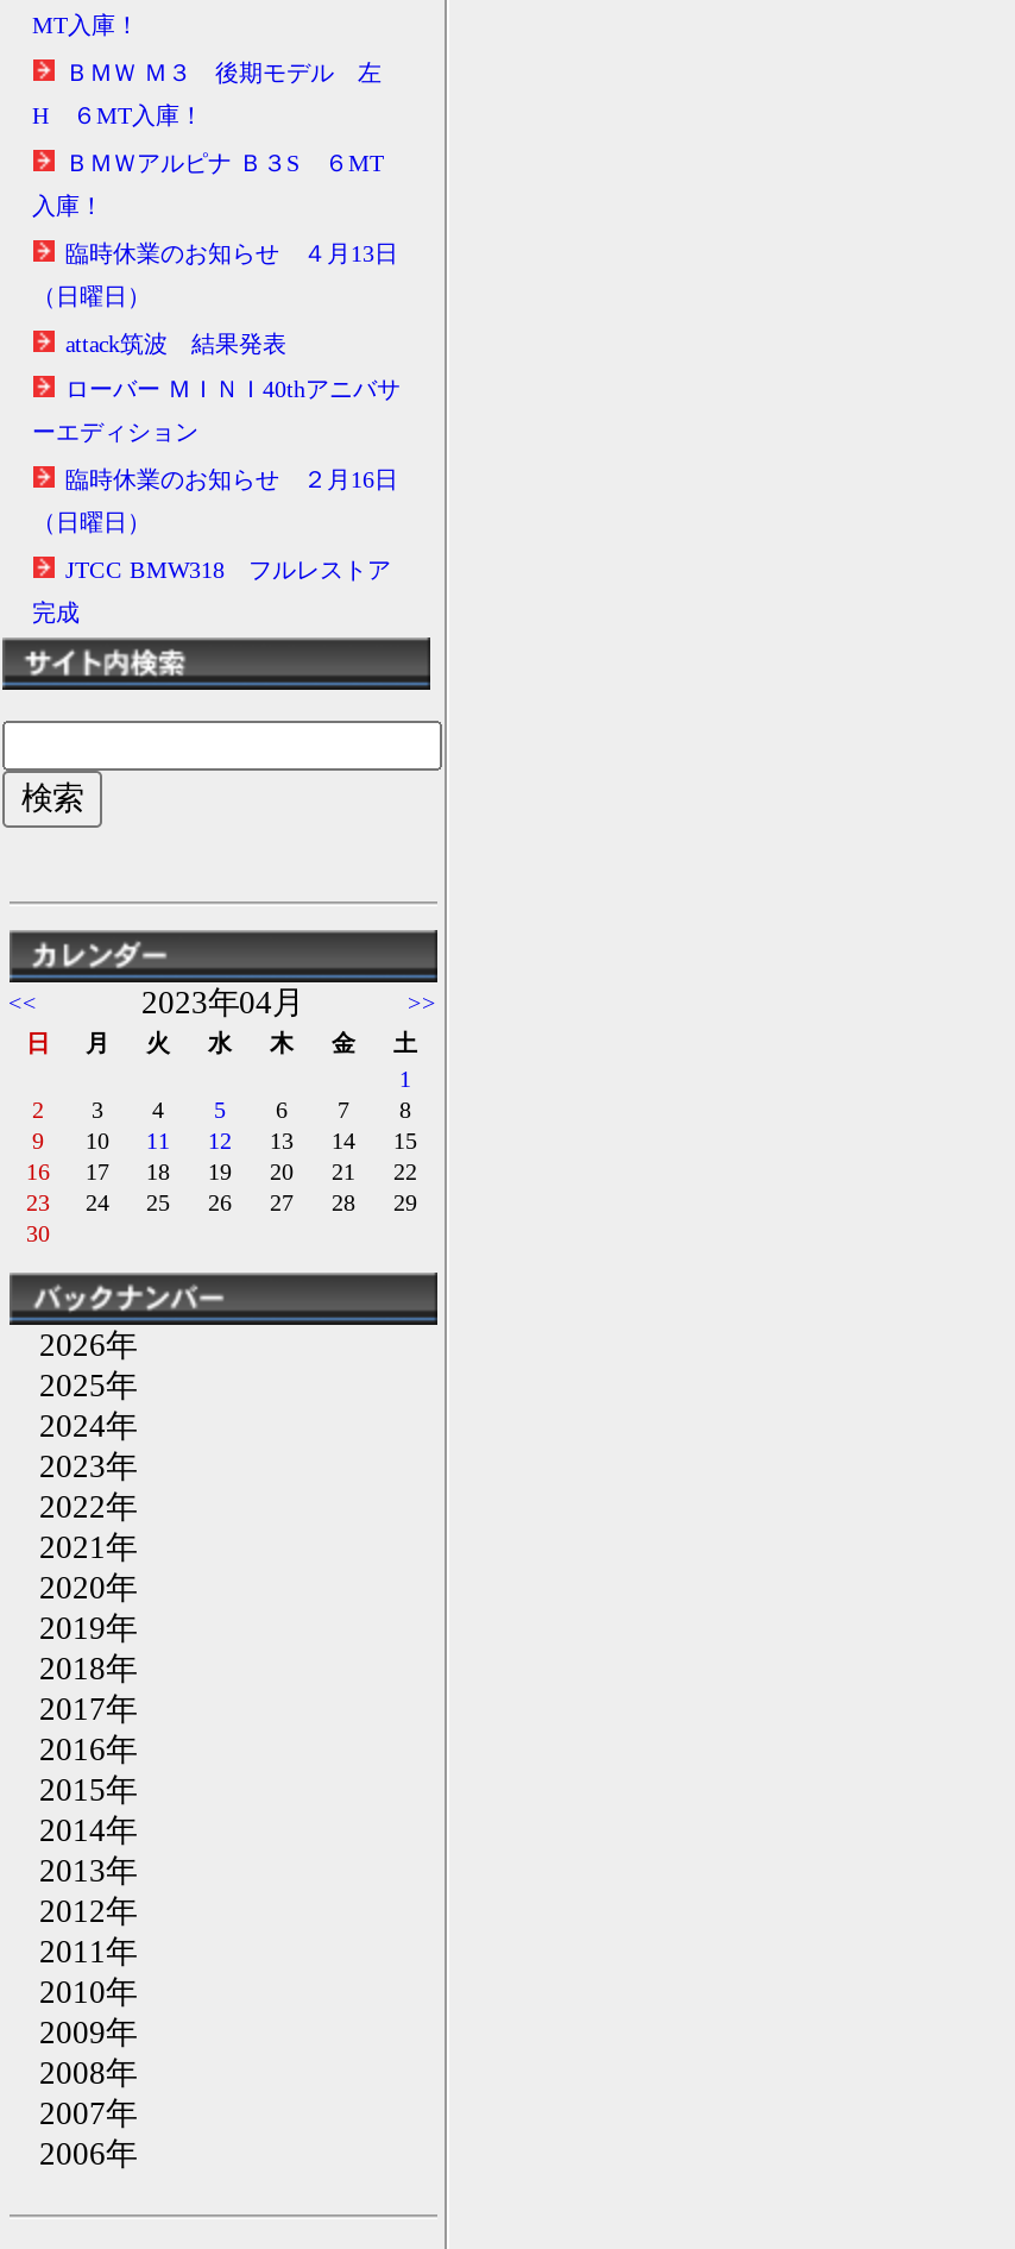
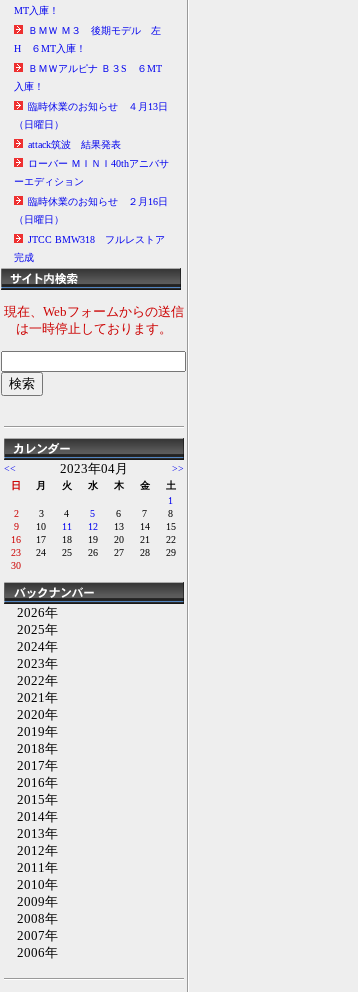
none -> [3,304,183,336] 現在、Webフォームからの送信 | は一時停止しております。

